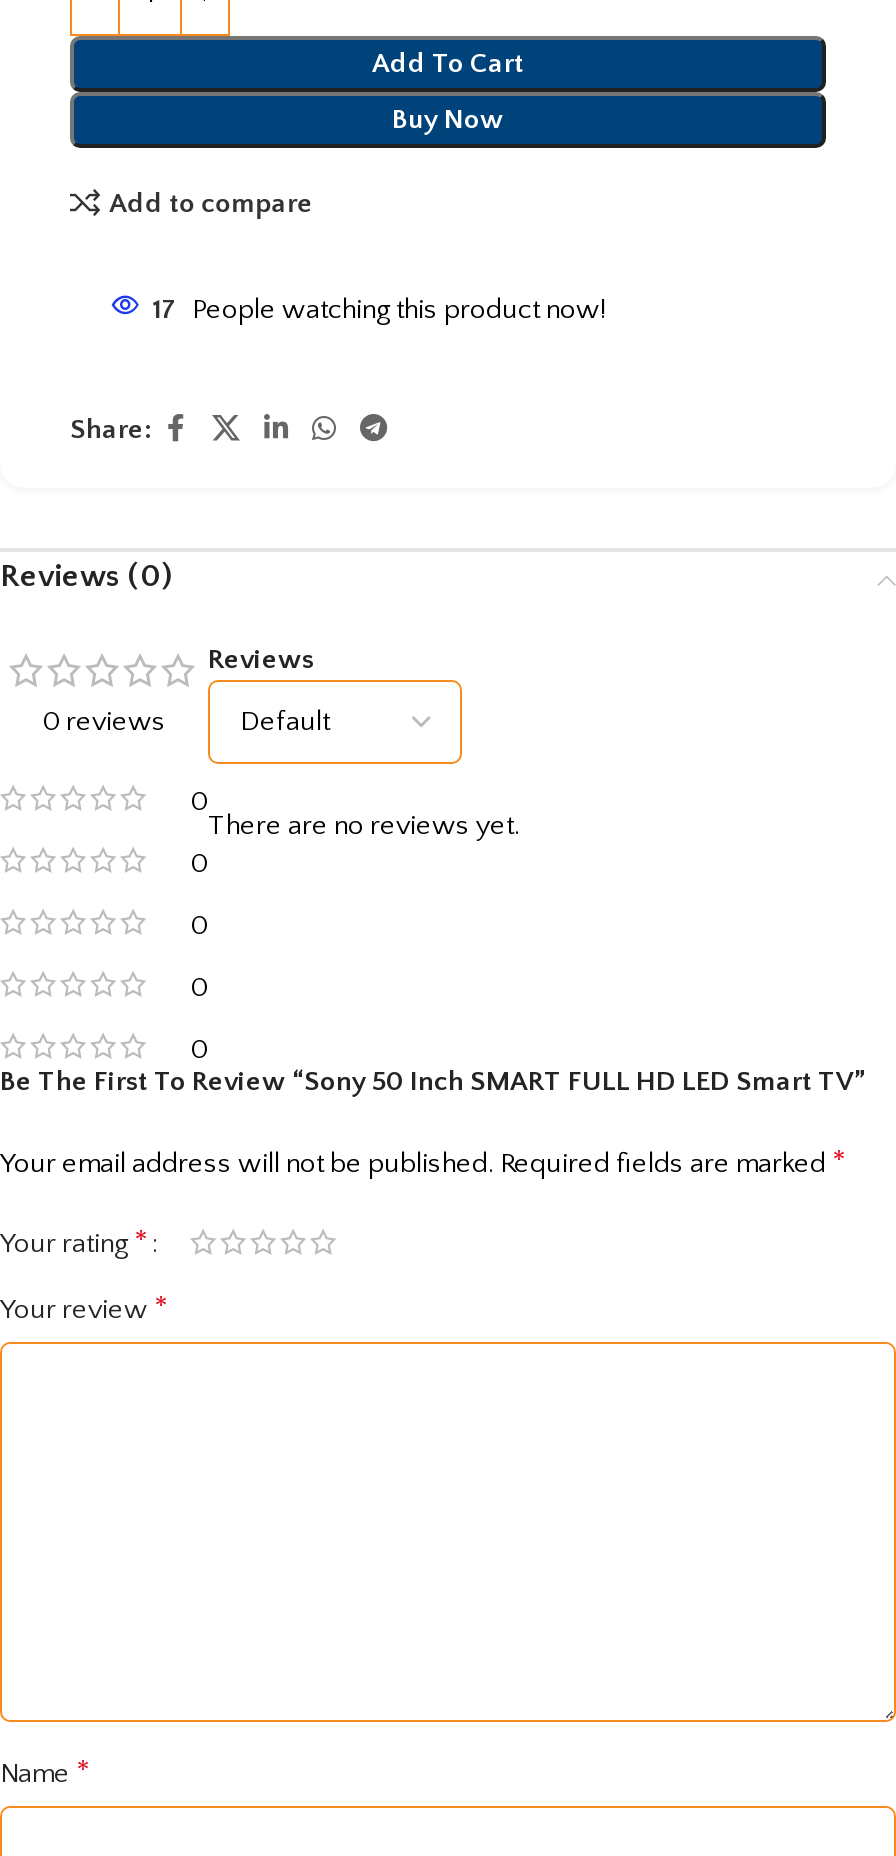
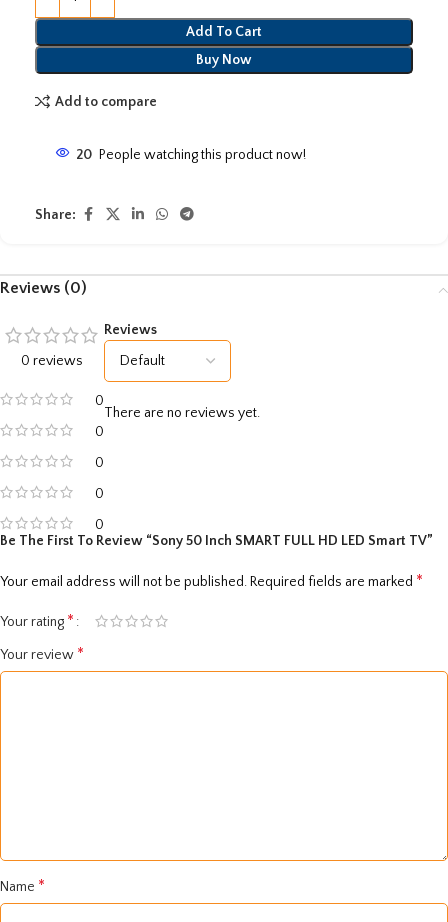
[152,295,606,327] 17 People watching this product now! -> [76,147,306,163] 20 People watching this product now!

